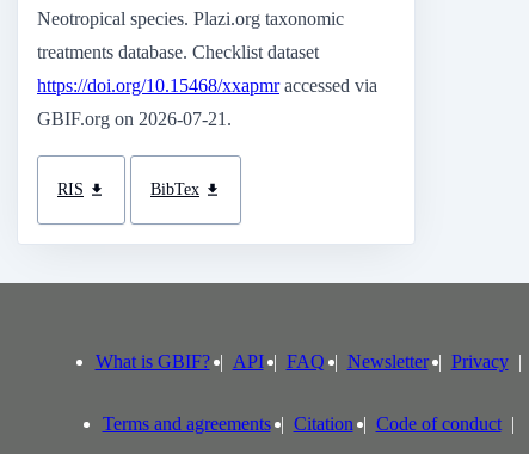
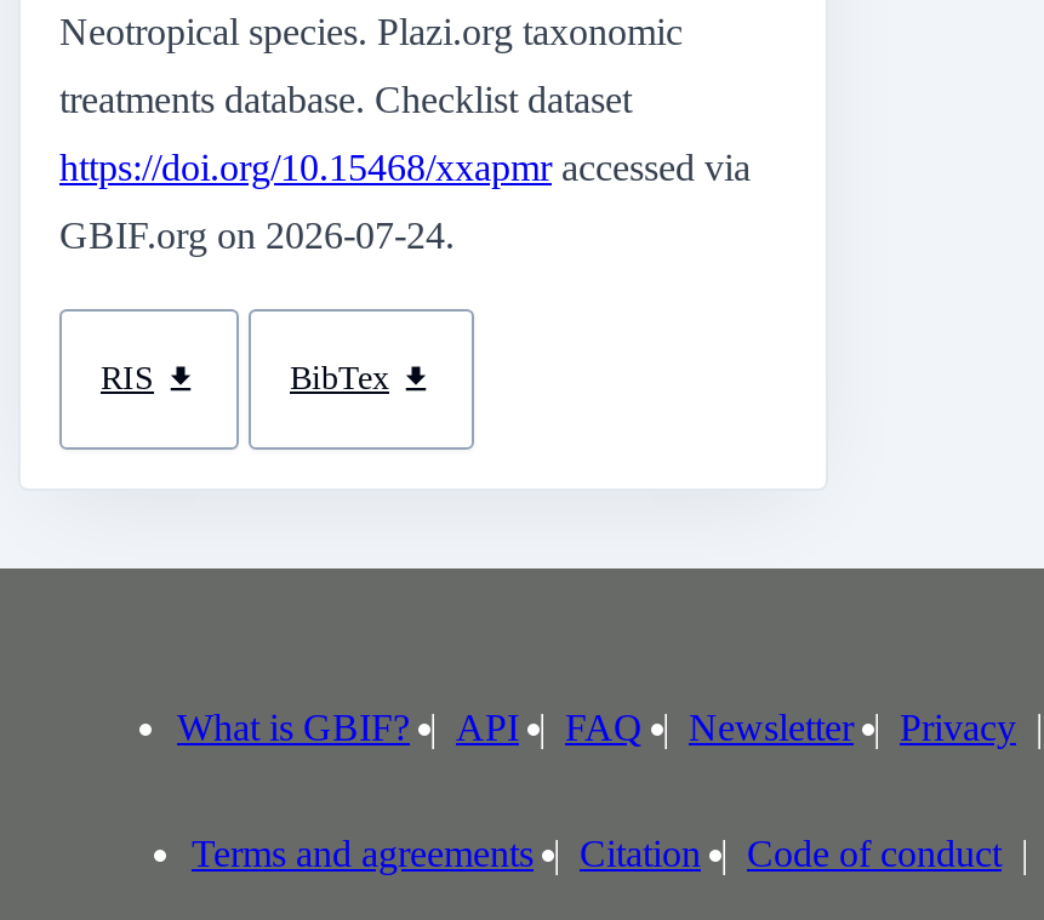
[37,108,232,129] GBIF.org on 2026-07-21. -> [59,214,455,255] GBIF.org on 2026-07-24.

